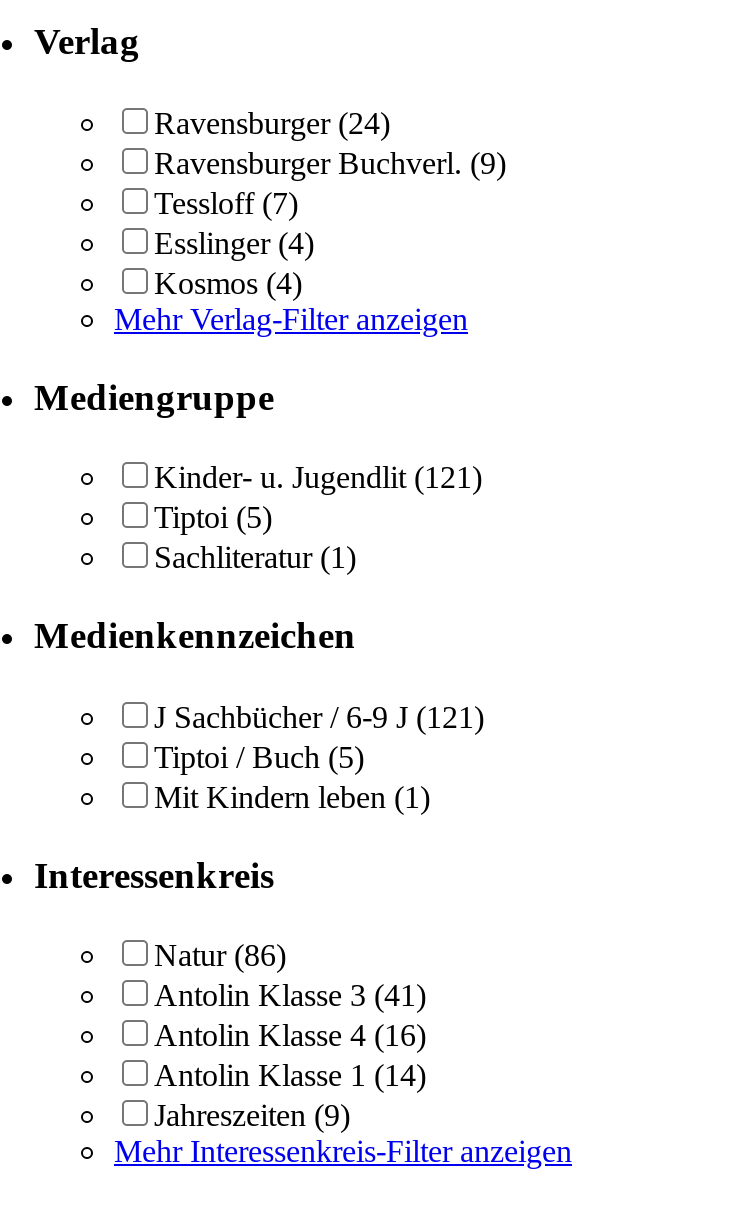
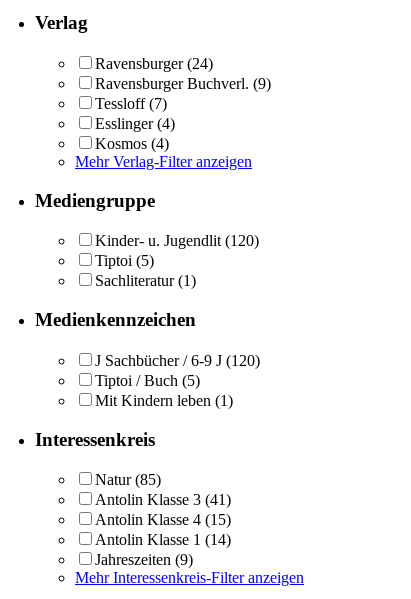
[154,461,482,495] Kinder- u. Jugendlit (121) -> [95,232,259,249] Kinder- u. Jugendlit (120)
[154,700,484,734] J Sachbücher / 6-9 J (121) -> [95,352,260,369] J Sachbücher / 6-9 J (120)
[154,939,286,973] Natur (86) -> [95,471,161,488] Natur (85)
[154,1019,426,1053] Antolin Klasse 4 (16) -> [95,511,231,528] Antolin Klasse 4 (15)

